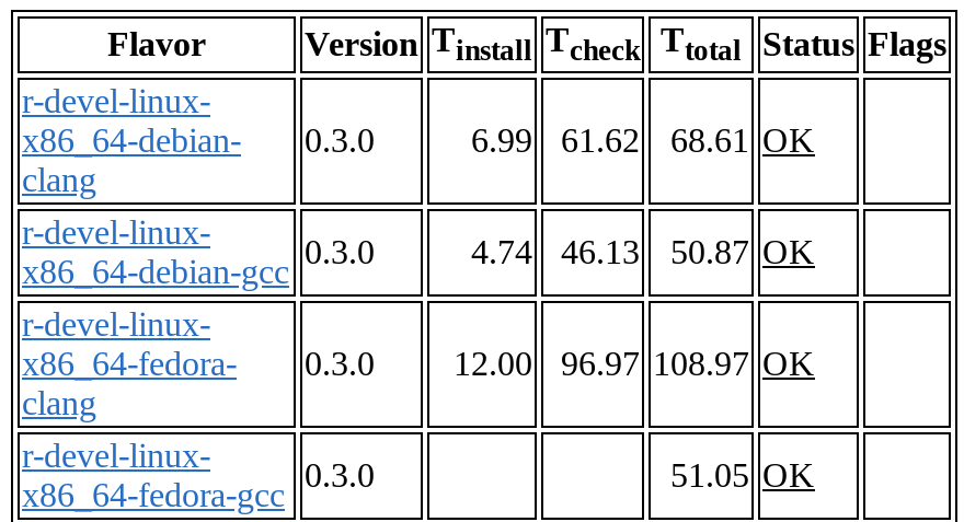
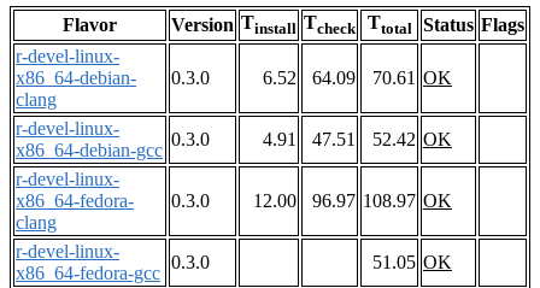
[471,122,532,159] 6.99 -> [263,68,297,88] 6.52
[561,122,640,159] 61.62 -> [312,68,356,88] 64.09
[670,122,815,159] 68.61 OK -> [372,68,452,88] 70.61 OK
[471,234,532,271] 4.74 -> [263,129,297,150] 4.91
[561,234,640,271] 46.13 -> [312,129,356,150] 47.51
[670,234,815,271] 50.87 OK -> [372,129,452,150] 52.42 OK

